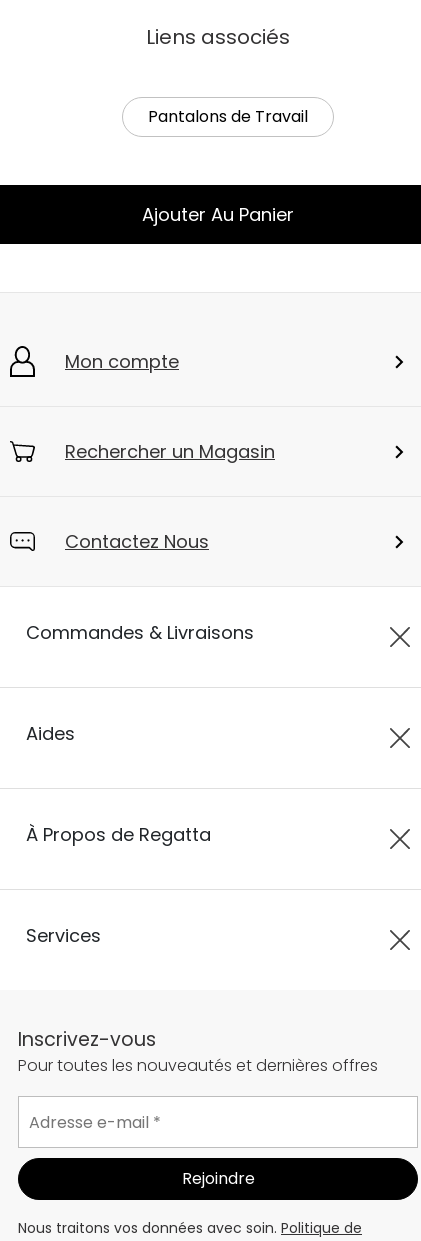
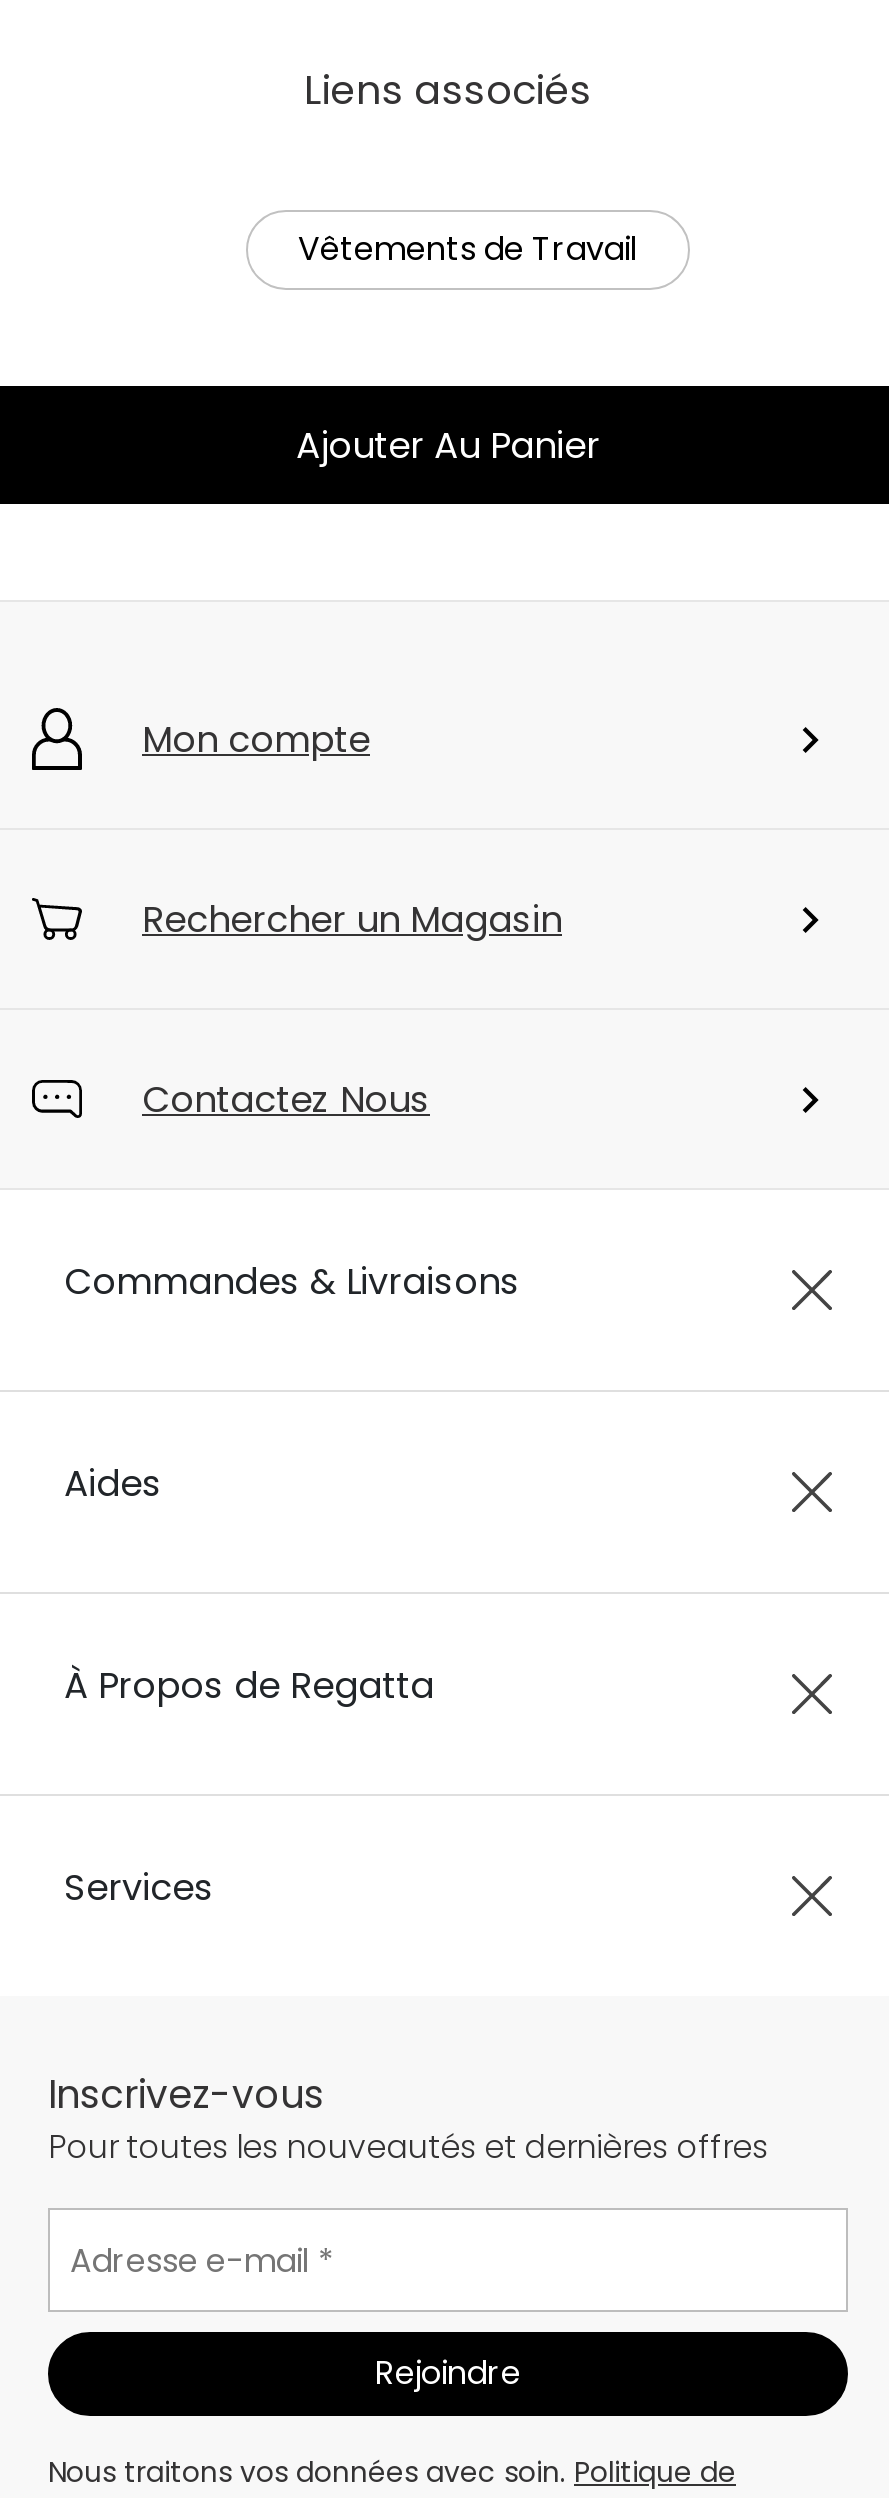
[148,105,308,128] Pantalons de Travail -> [298,226,638,272] Vêtements de Travail

